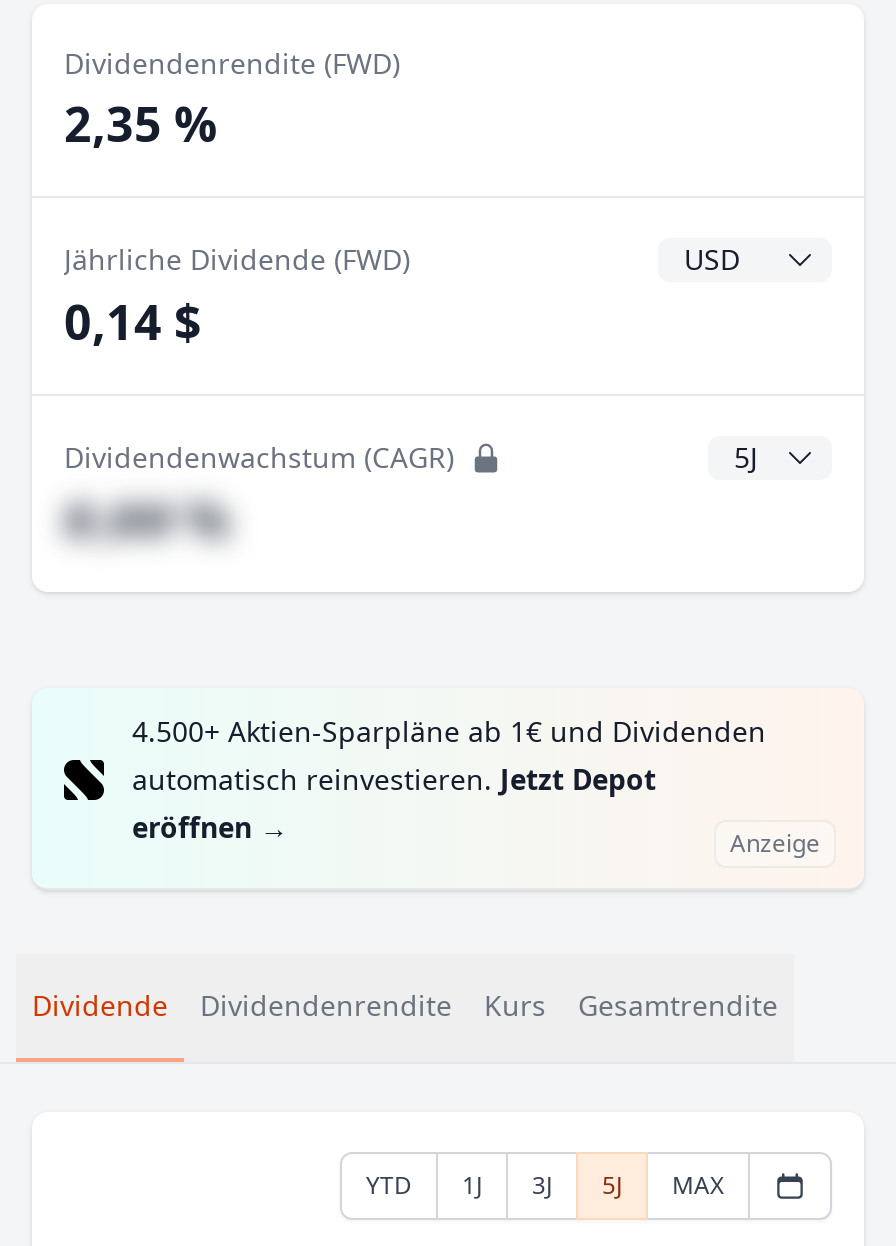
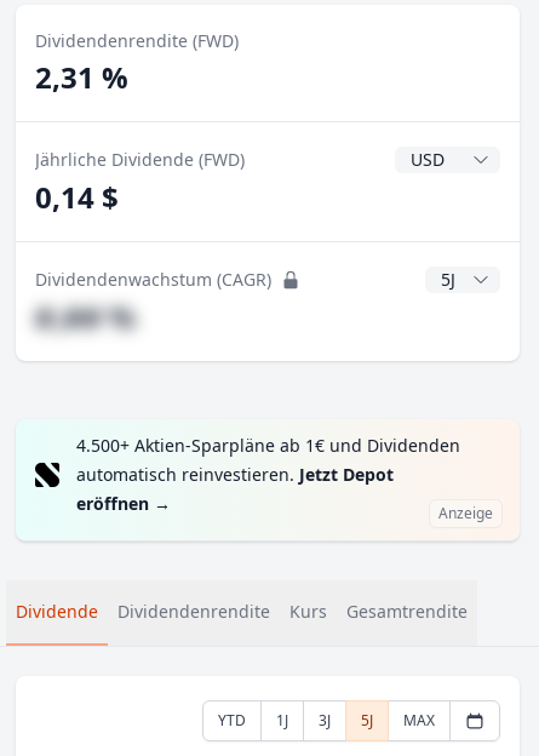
[64,90,218,156] 2,35 % -> [35,57,128,97] 2,31 %

